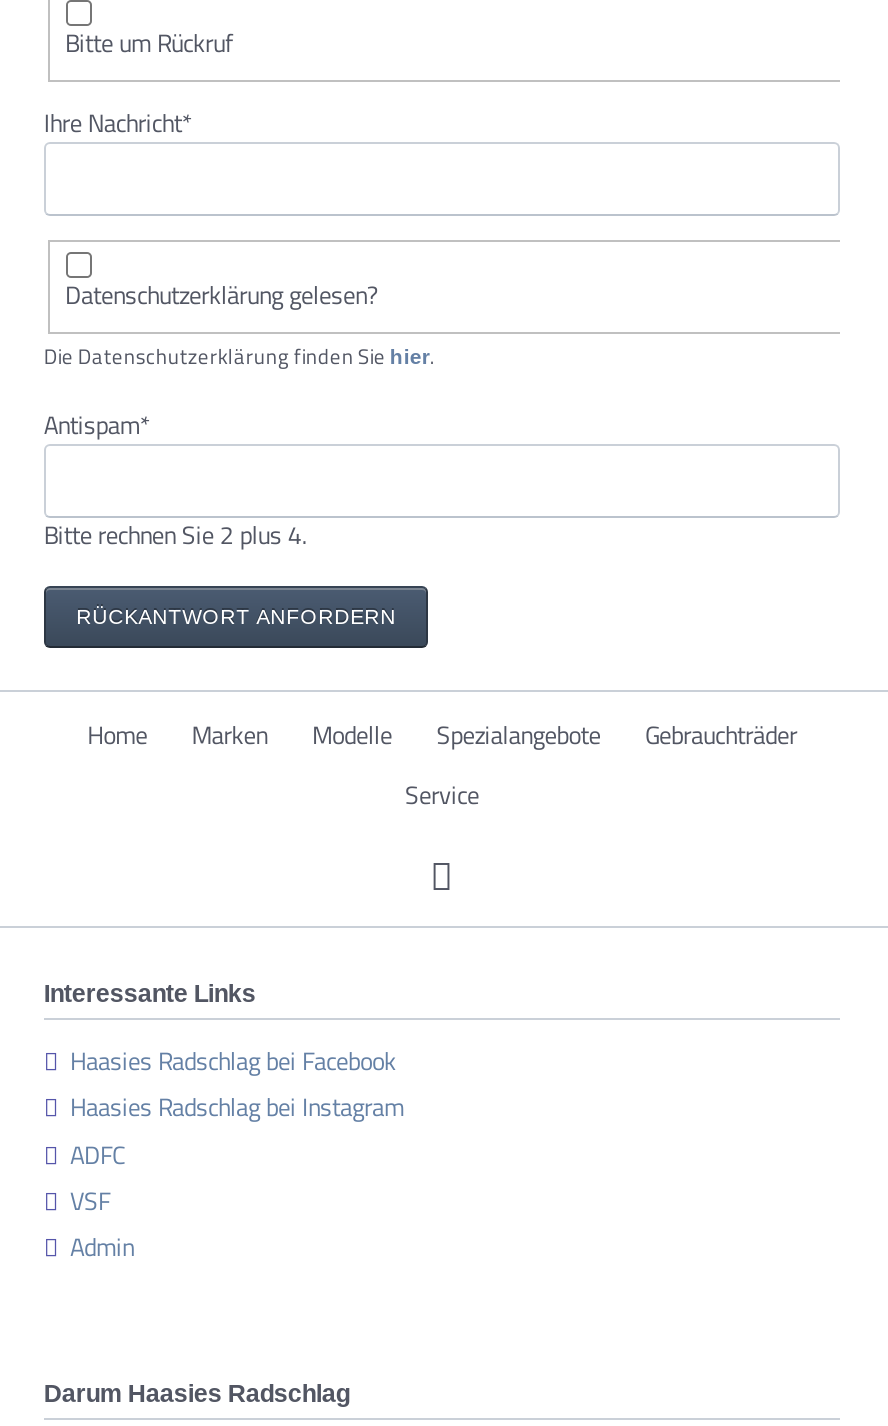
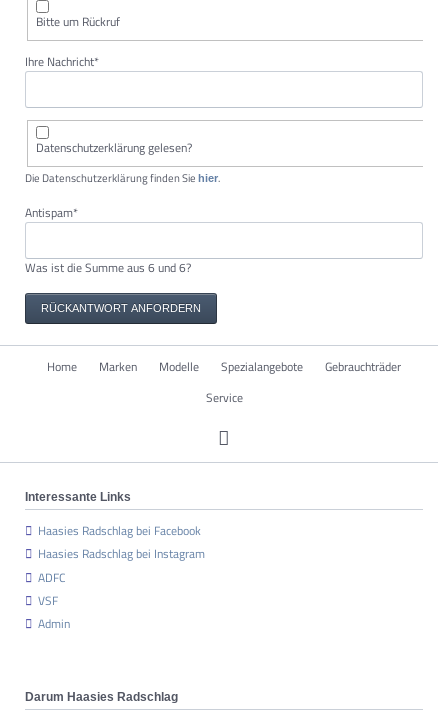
[44,516,308,554] Bitte rechnen Sie 2 plus 4. -> [25,258,191,277] Was ist die Summe aus 6 und 6?

